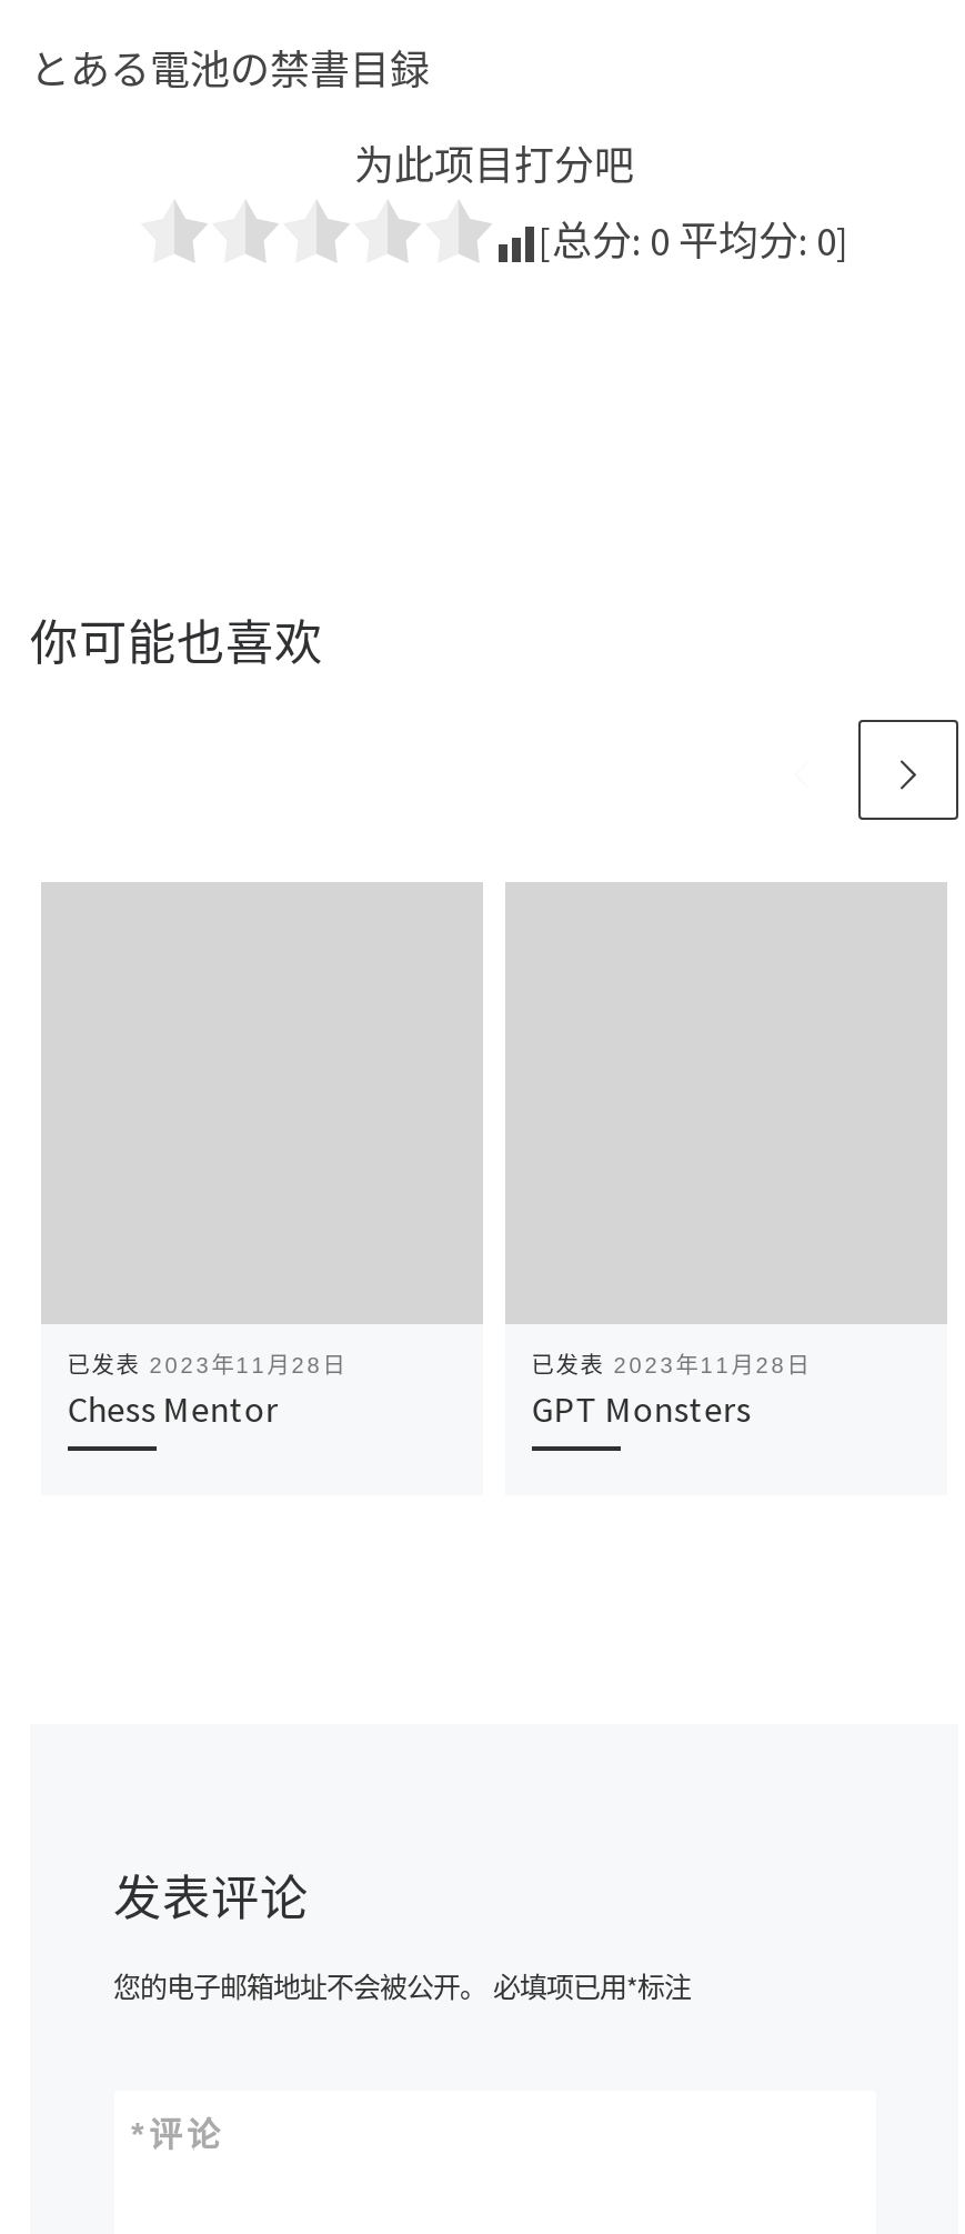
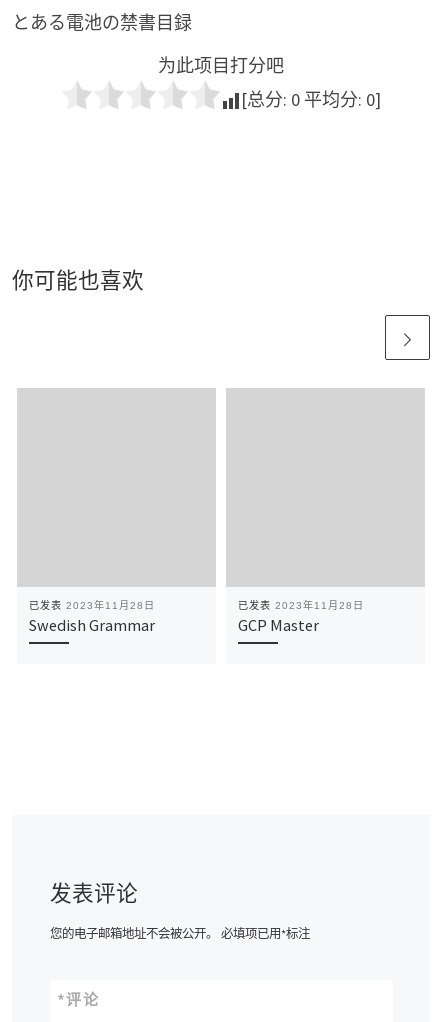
[67,1387,278,1432] Chess Mentor -> [29,615,155,635] Swedish Grammar
[531,1387,751,1432] GPT Monsters -> [238,615,319,635] GCP Master

